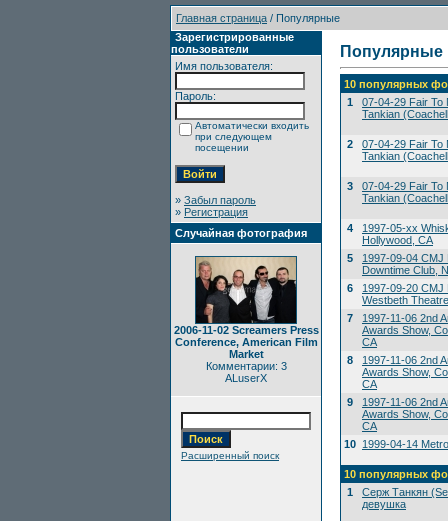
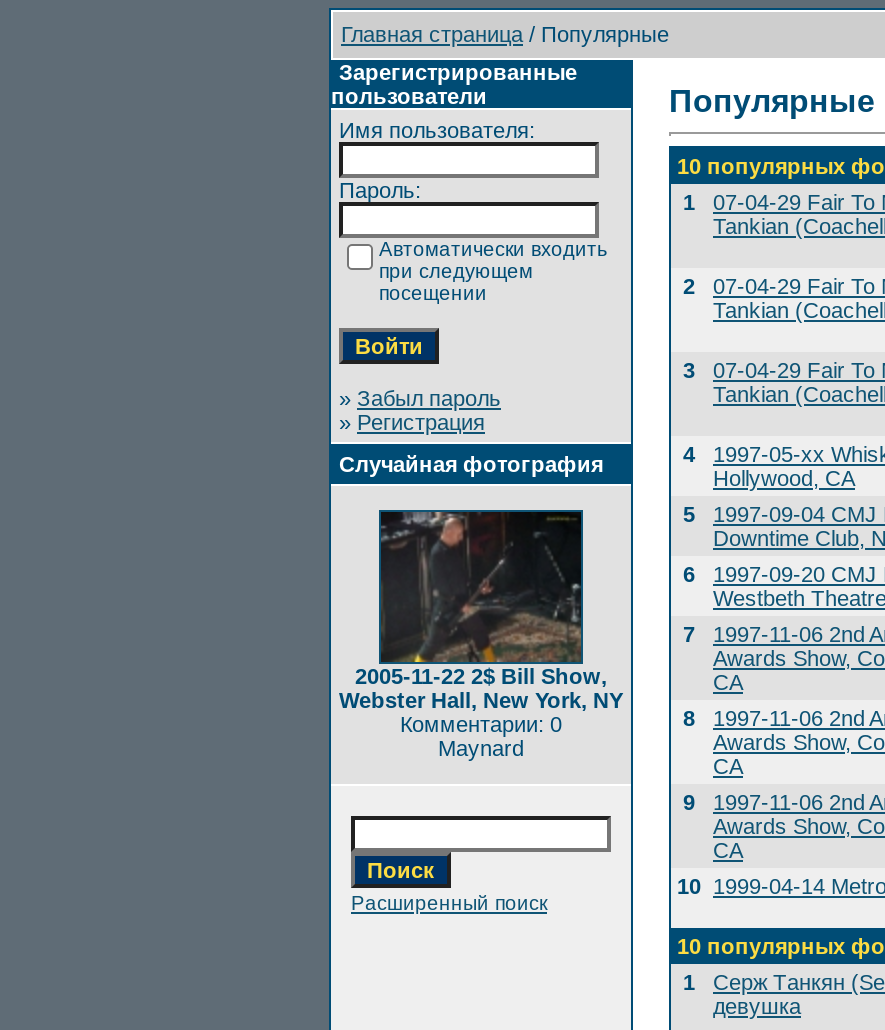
[173,256,318,384] [image] | 2006-11-02 Screamers Press | Conference, American Film | Market | Комментарии: 3 | ALuserX -> [339,510,623,760] [image] | 2005-11-22 2$ Bill Show, | Webster Hall, New York, NY | Комментарии: 0 | Maynard

